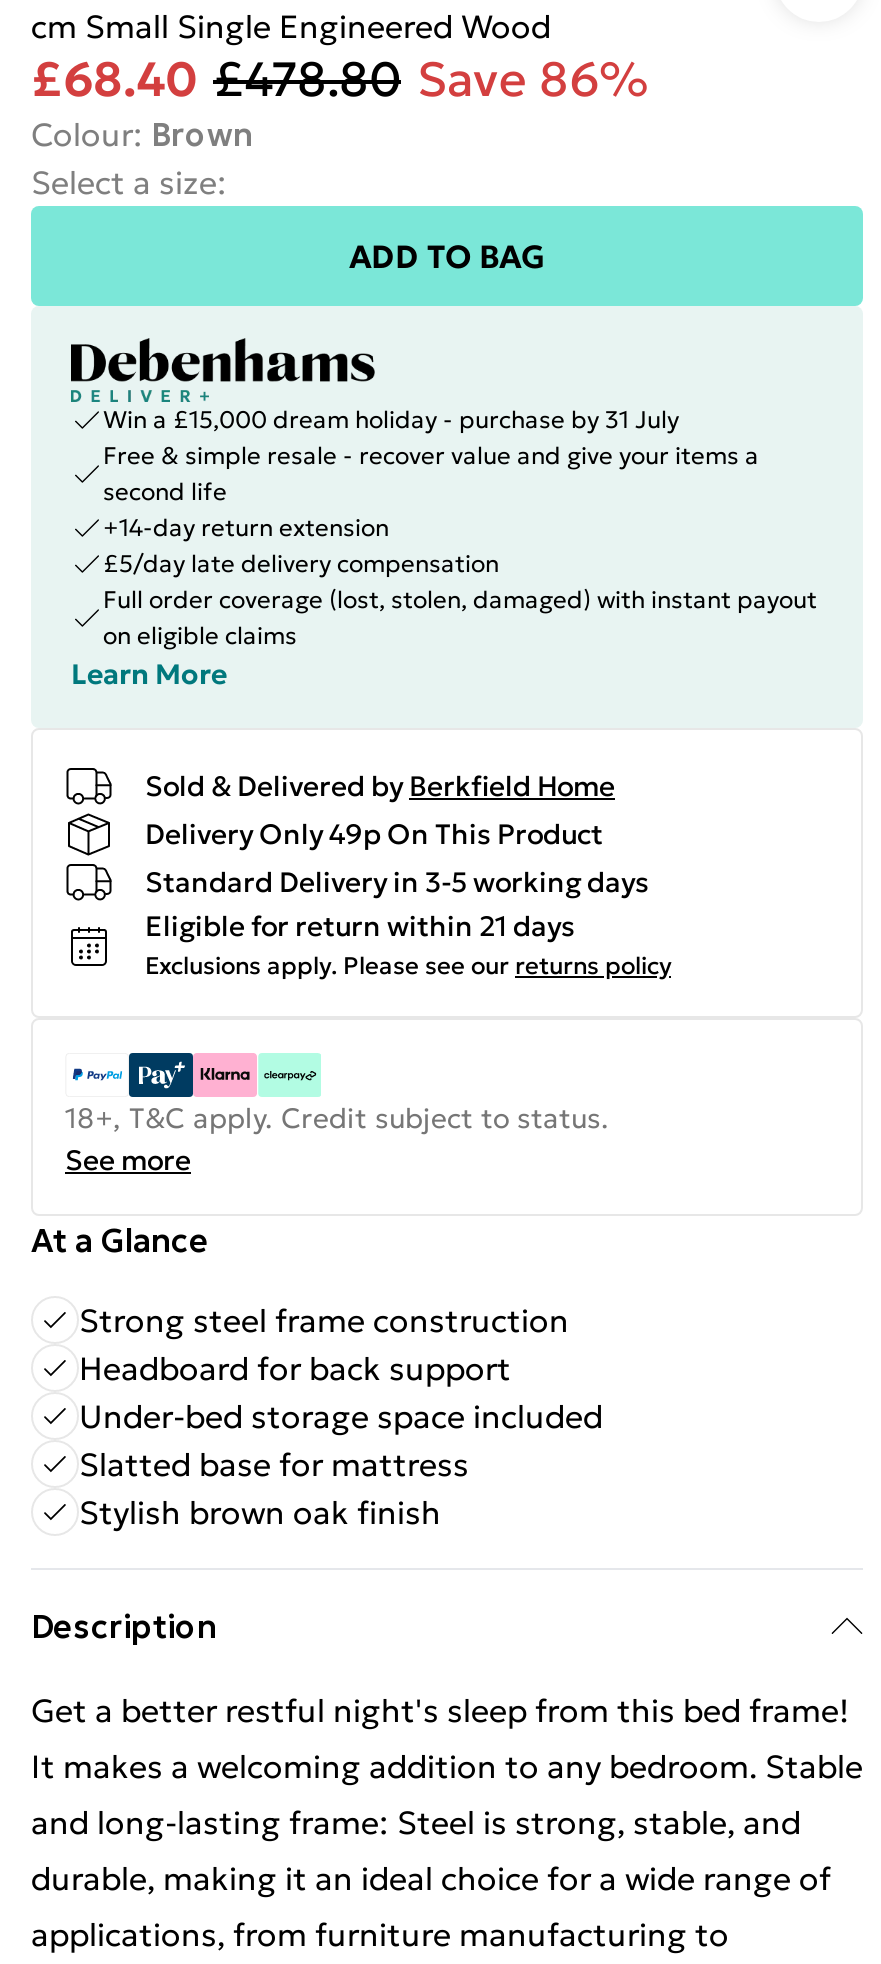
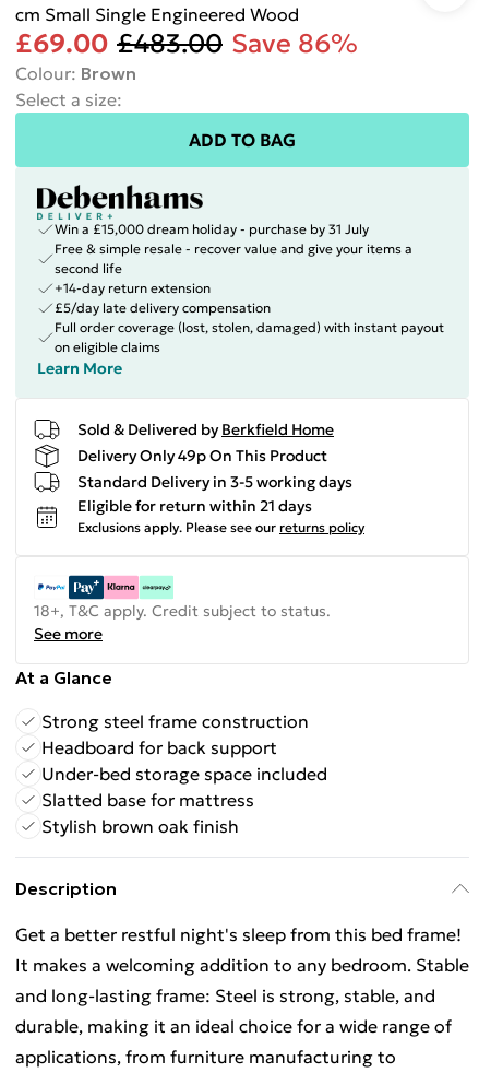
[31,50,649,110] £68.40 £478.80 Save 86% -> [15,27,358,60] £69.00 £483.00 Save 86%

